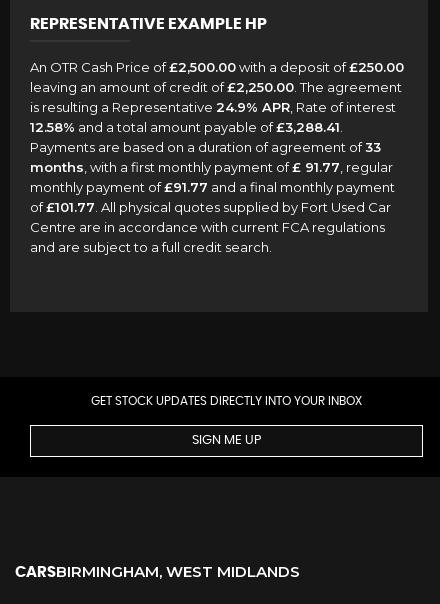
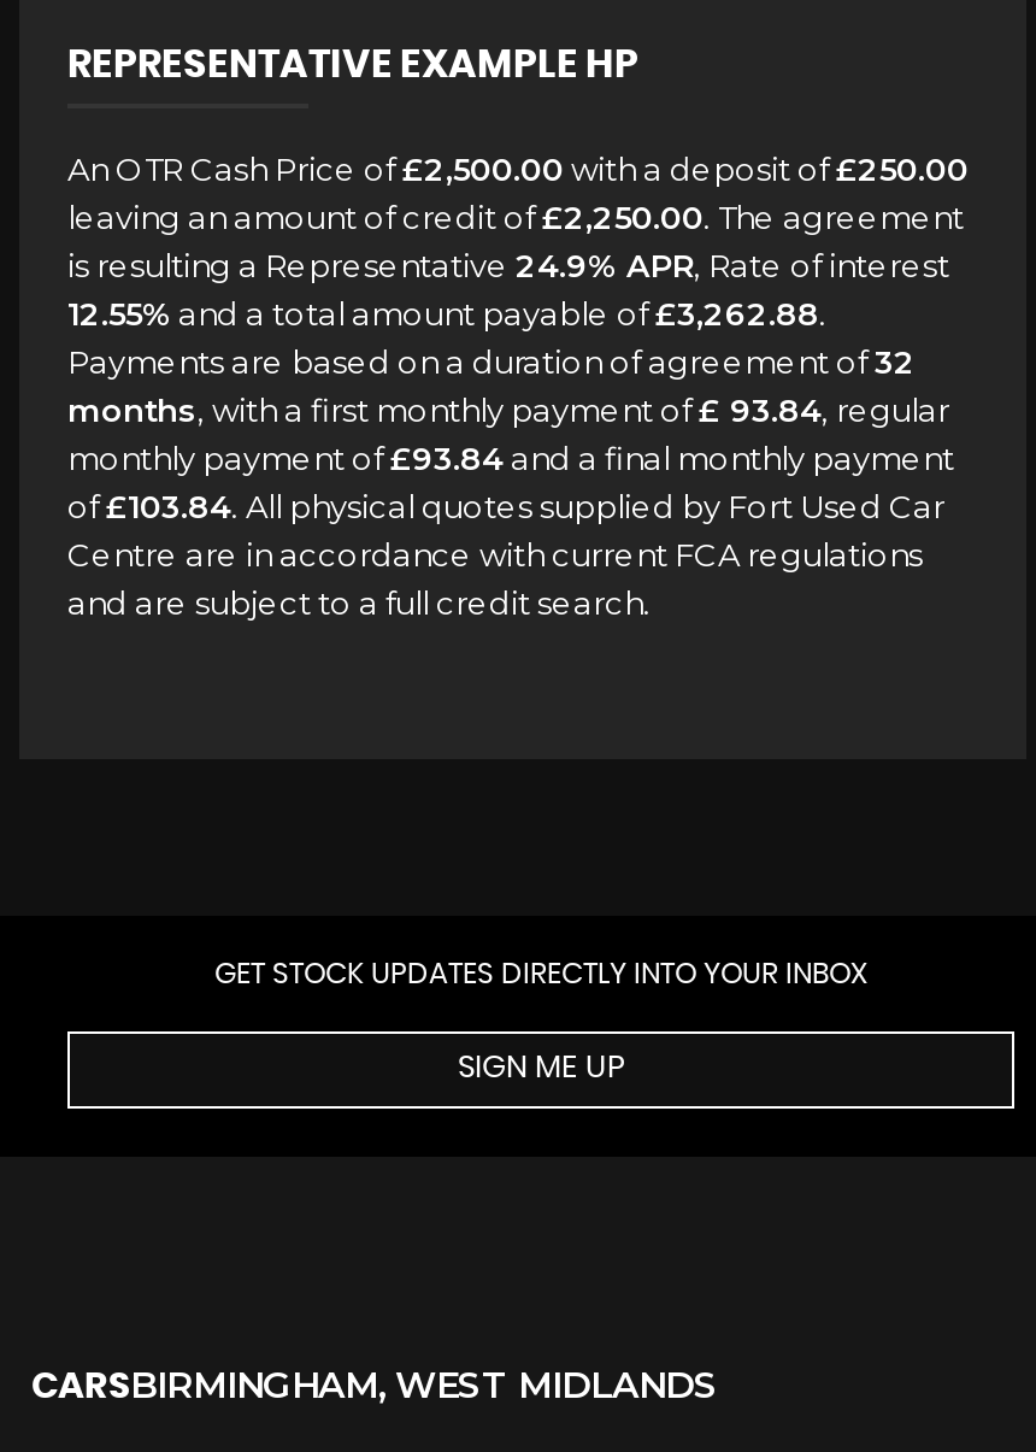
[30,119,343,135] 12.58% and a total amount payable of£3,288.41. -> [67,293,826,332] 12.55% and a total amount payable of£3,262.88.
[30,139,381,155] Payments are based on a duration of agreement of33 -> [67,341,916,380] Payments are based on a duration of agreement of32
[30,159,393,175] months, with a first monthly payment of£ 91.77, regular -> [67,389,949,428] months, with a first monthly payment of£ 93.84, regular
[30,179,395,195] monthly payment of£91.77 and a final monthly payment -> [67,438,954,476] monthly payment of£93.84 and a final monthly payment
[30,199,391,215] of£101.77. All physical quotes supplied by Fort Used Car -> [67,486,944,524] of£103.84. All physical quotes supplied by Fort Used Car

